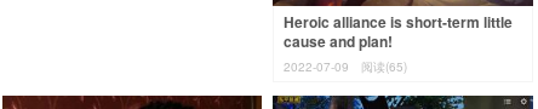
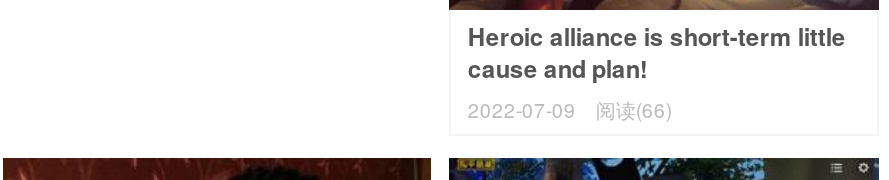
[284,58,408,75] 2022-07-09 阅读(65) -> [468,95,672,123] 2022-07-09 阅读(66)

